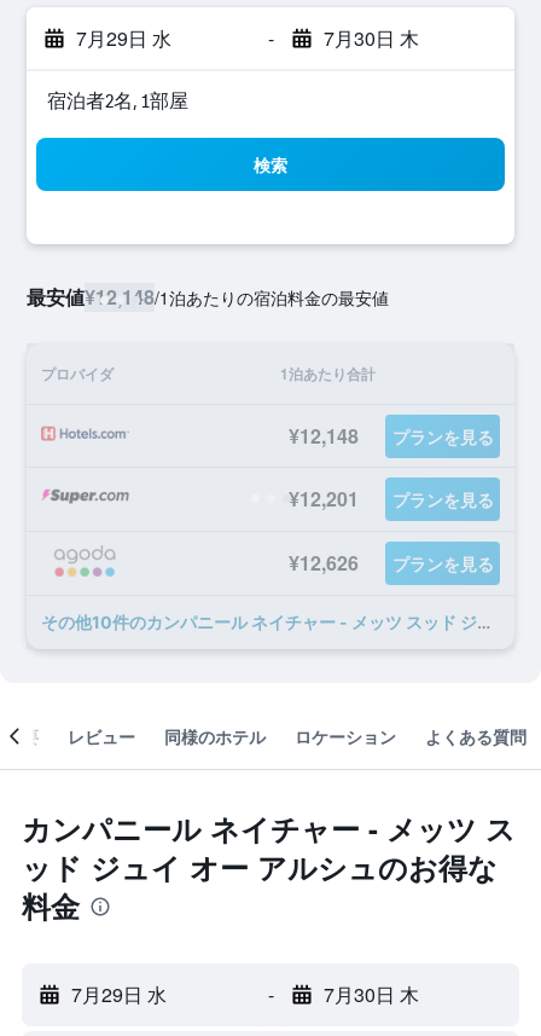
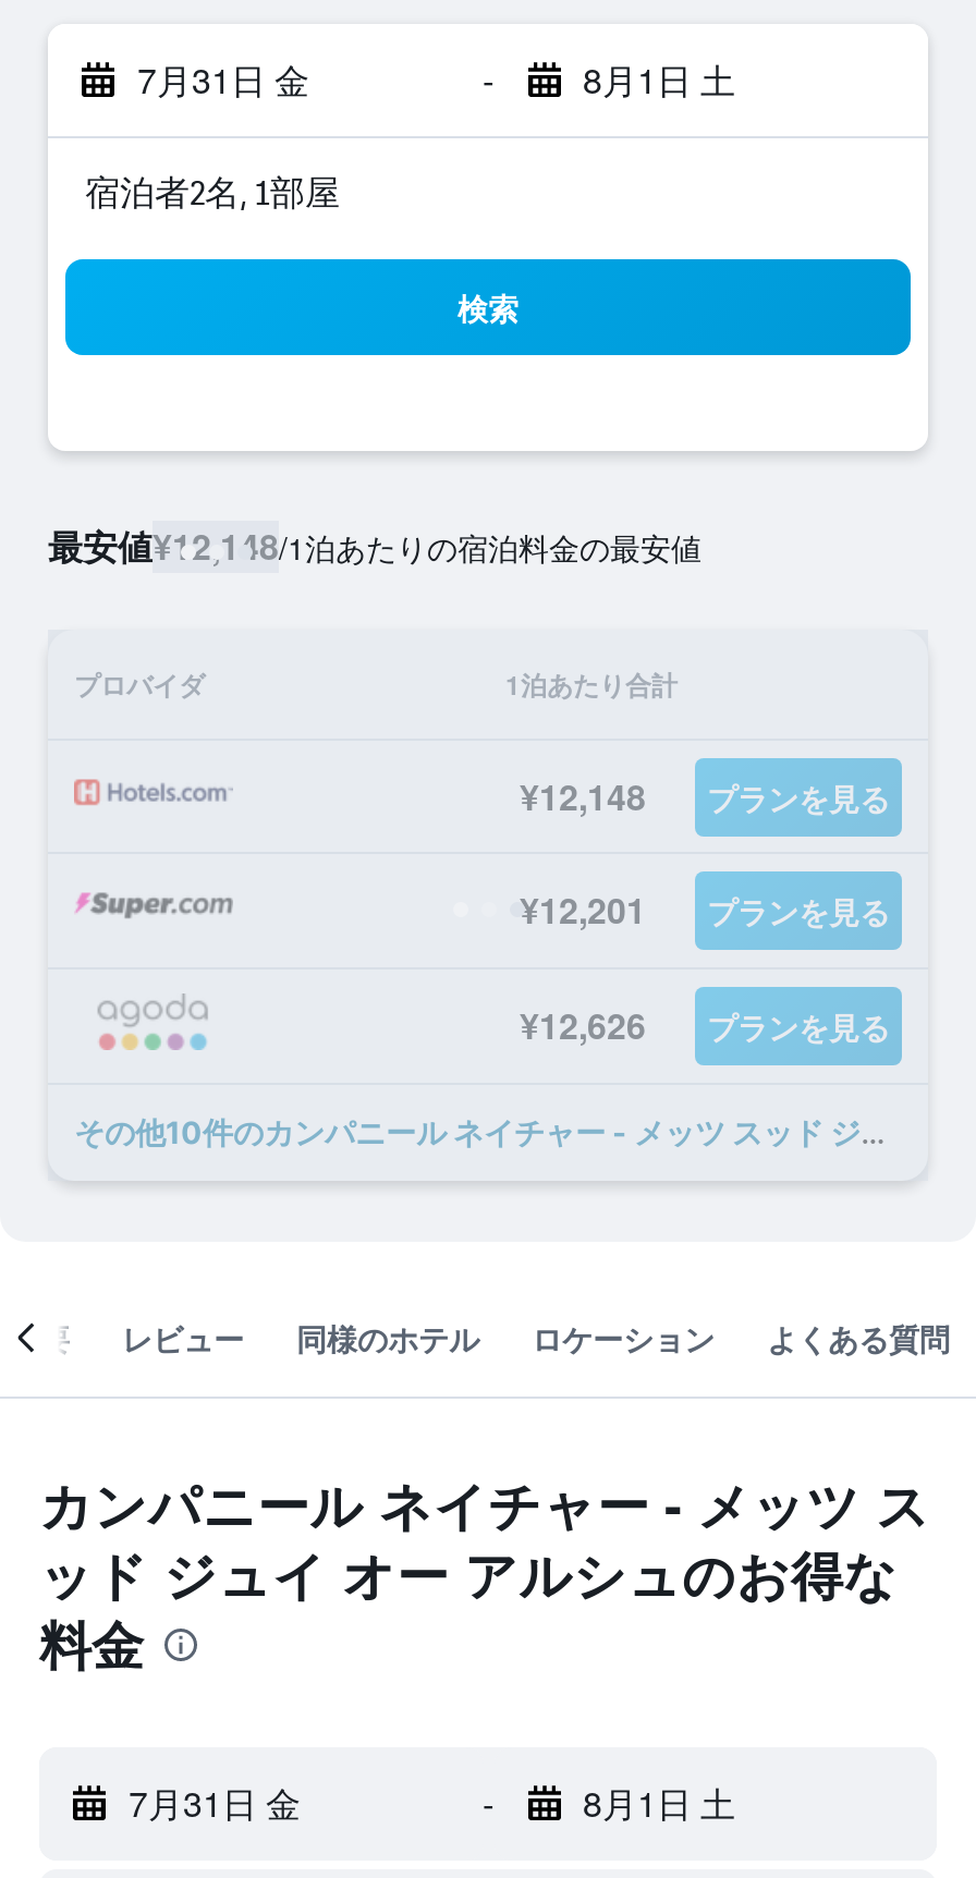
[76,24,171,52] 7月29日 水 -> [137,54,309,105] 7月31日 金
[323,24,418,52] 7月30日 木 -> [583,54,735,105] 8月1日 土
[71,980,167,1008] 7月29日 水 -> [129,1778,301,1828] 7月31日 金
[323,980,418,1008] 7月30日 木 -> [583,1778,735,1828] 8月1日 土

